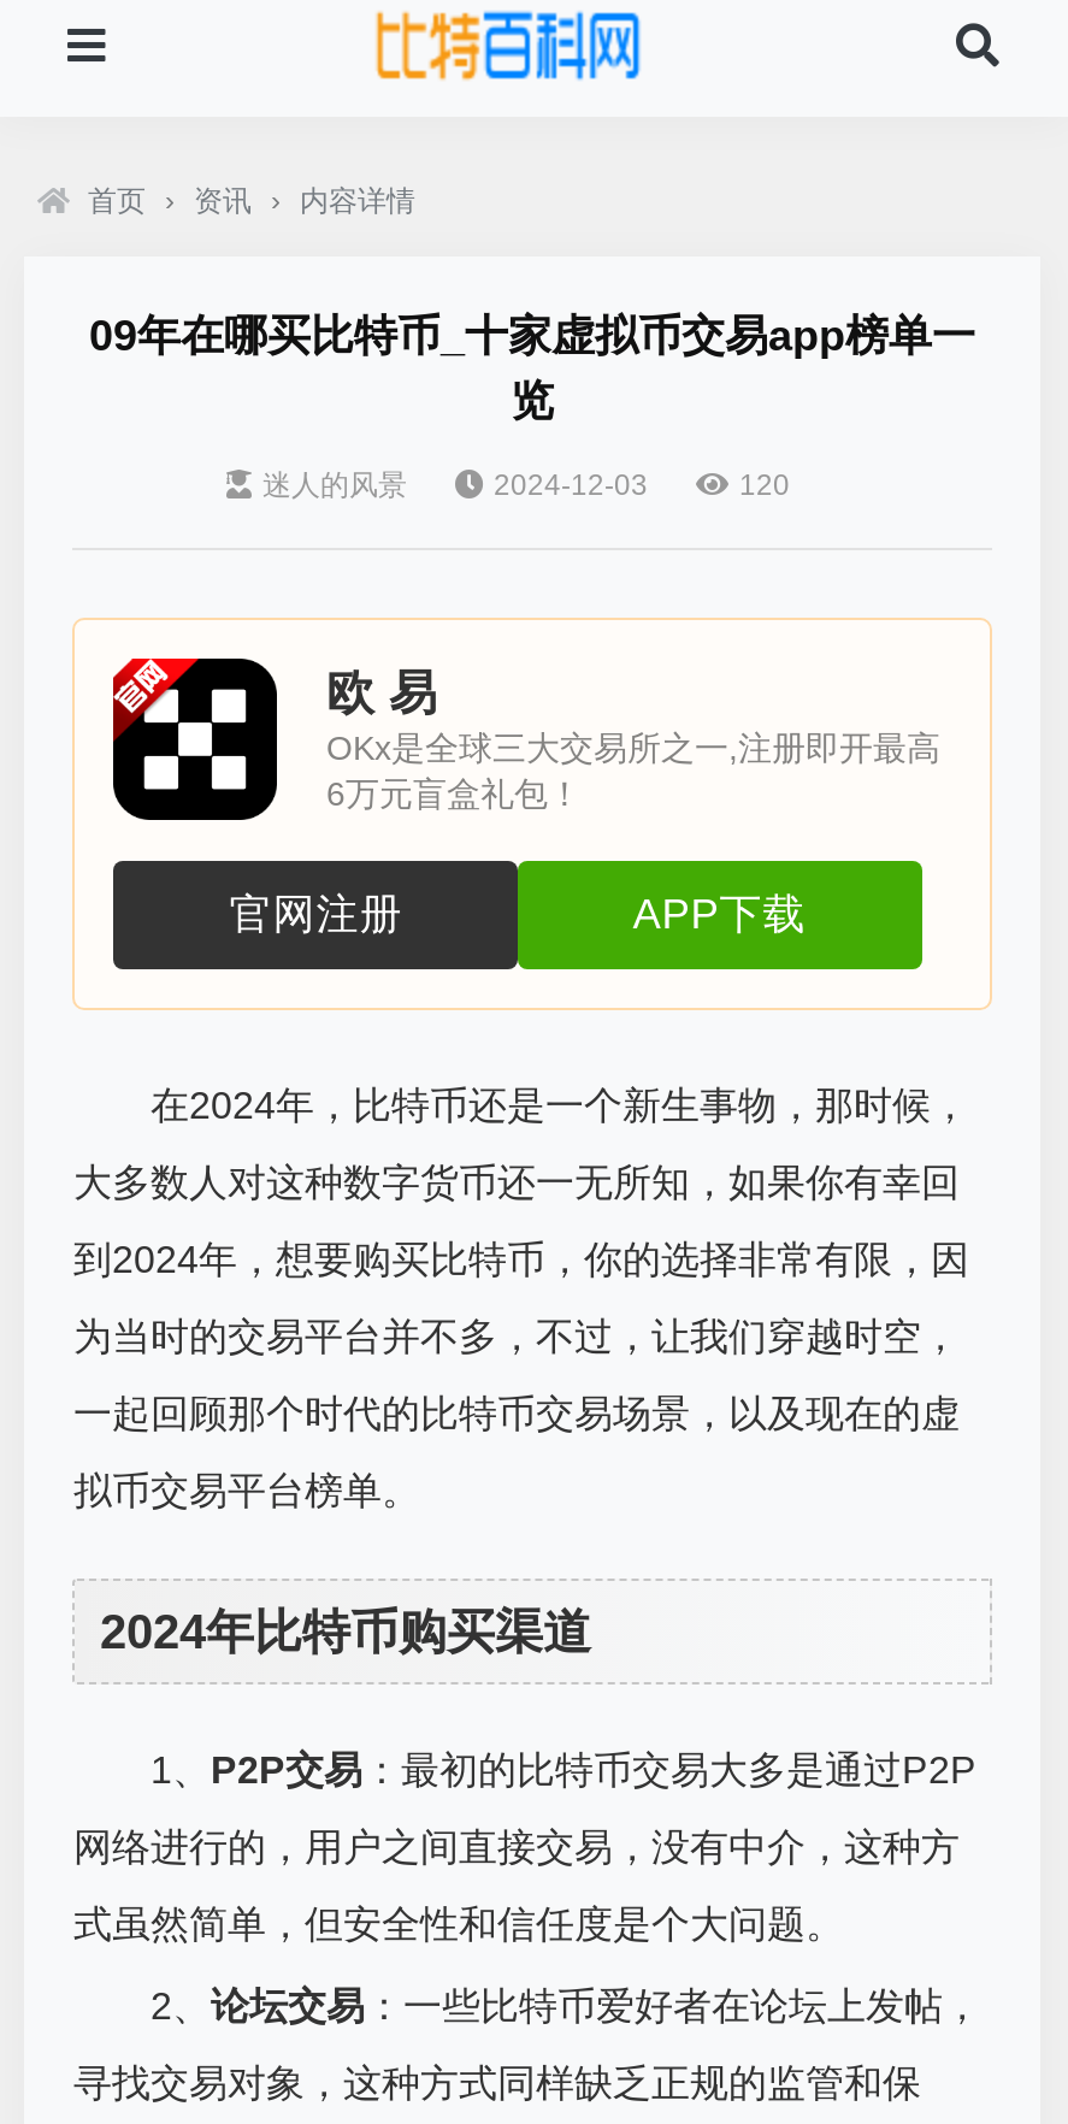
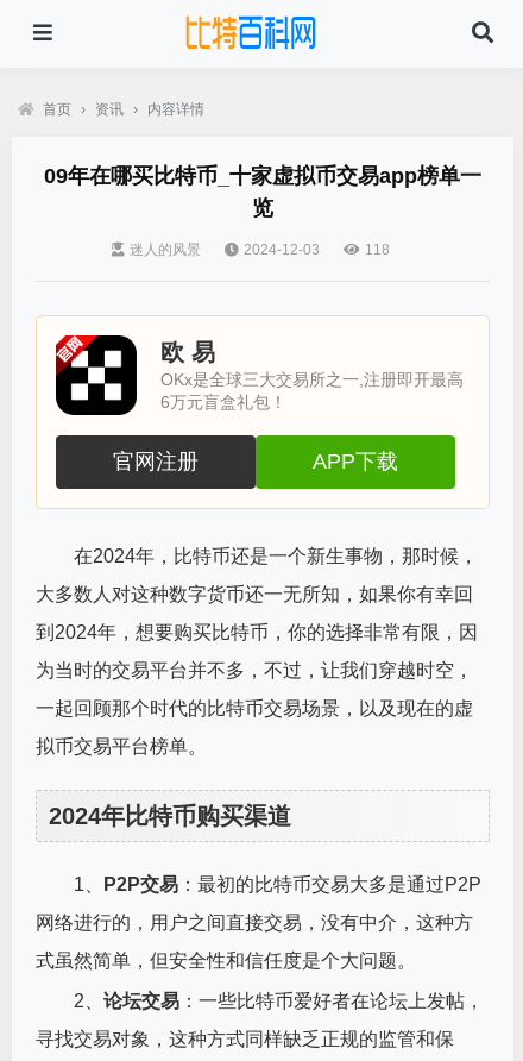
[739,468,790,502] 120 -> [365,241,390,258] 118

